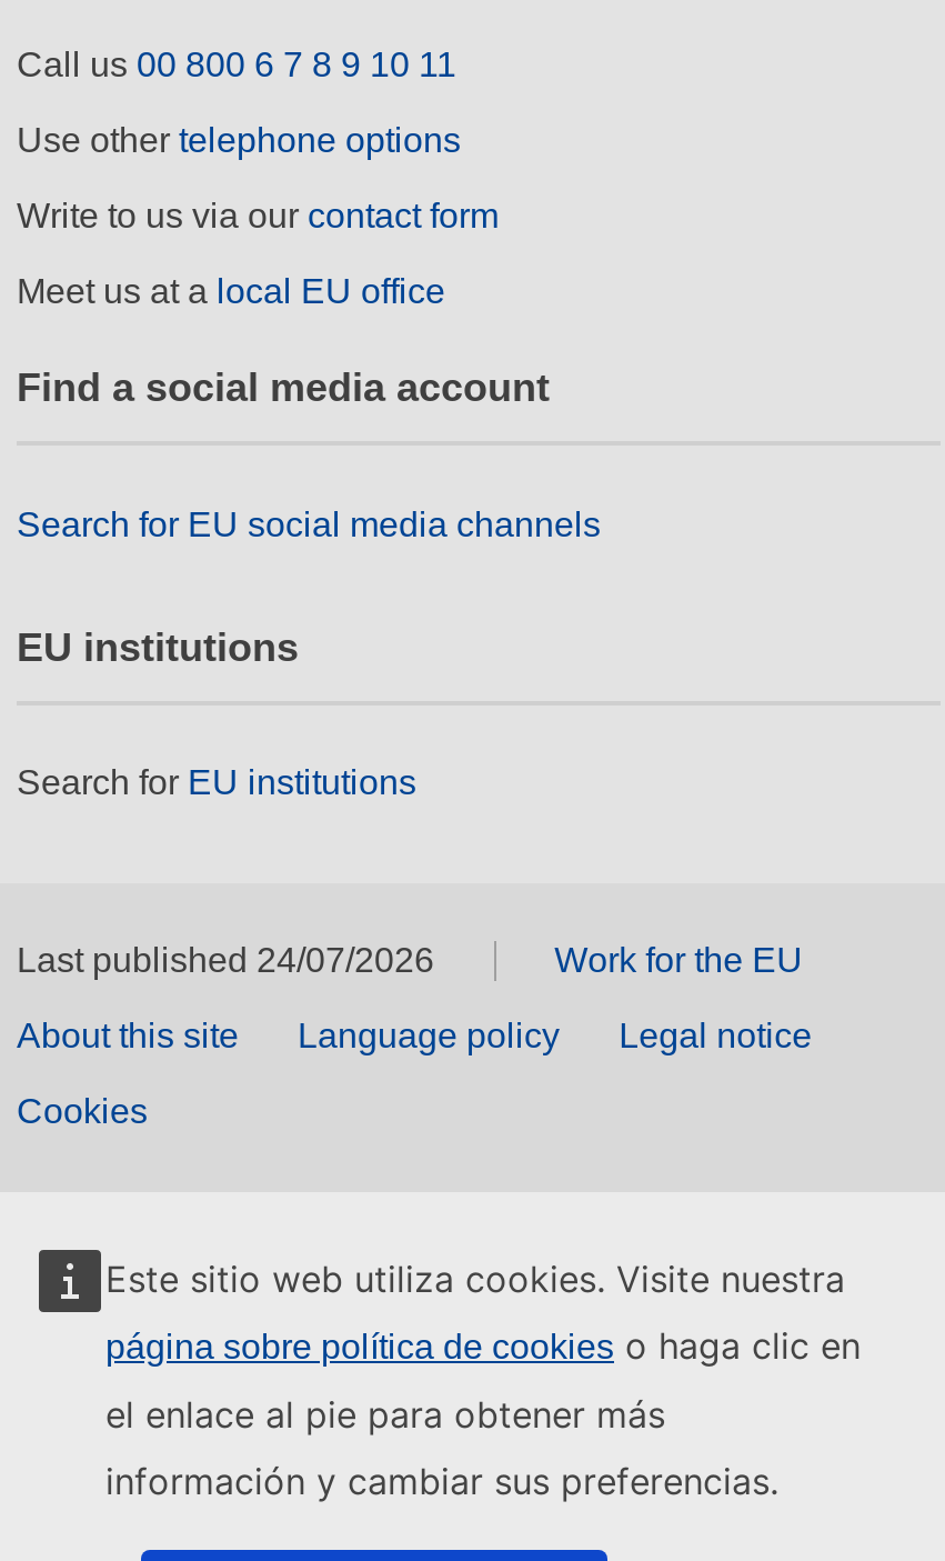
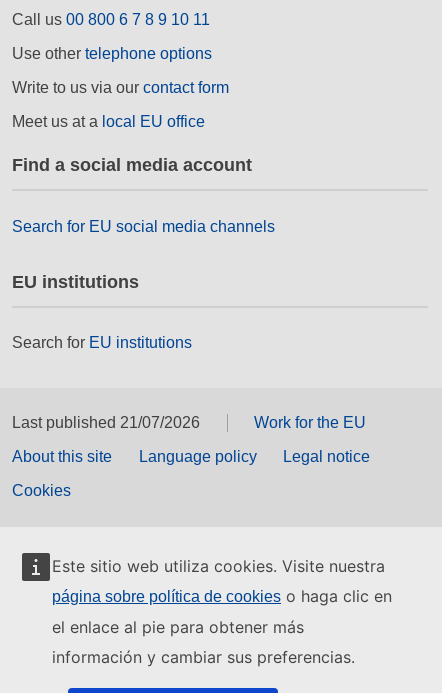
[17,942,434,980] Last published 24/07/2026 -> [12,414,200,431] Last published 21/07/2026

